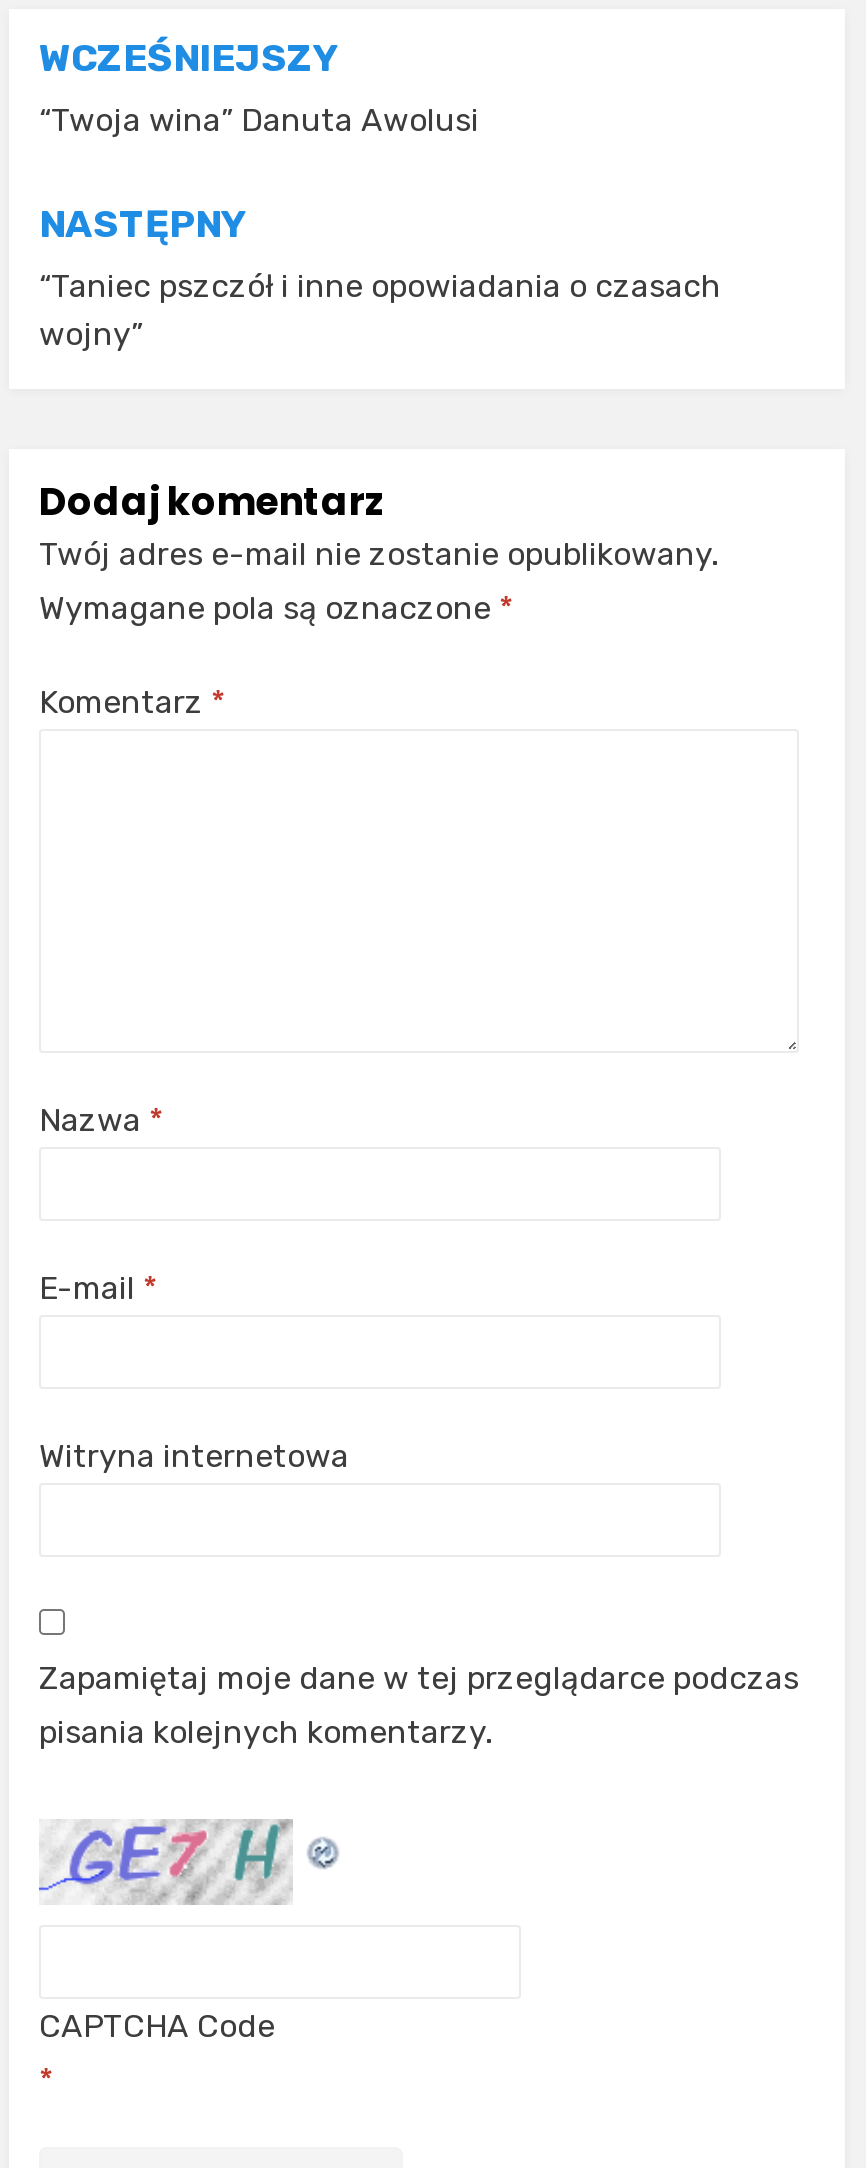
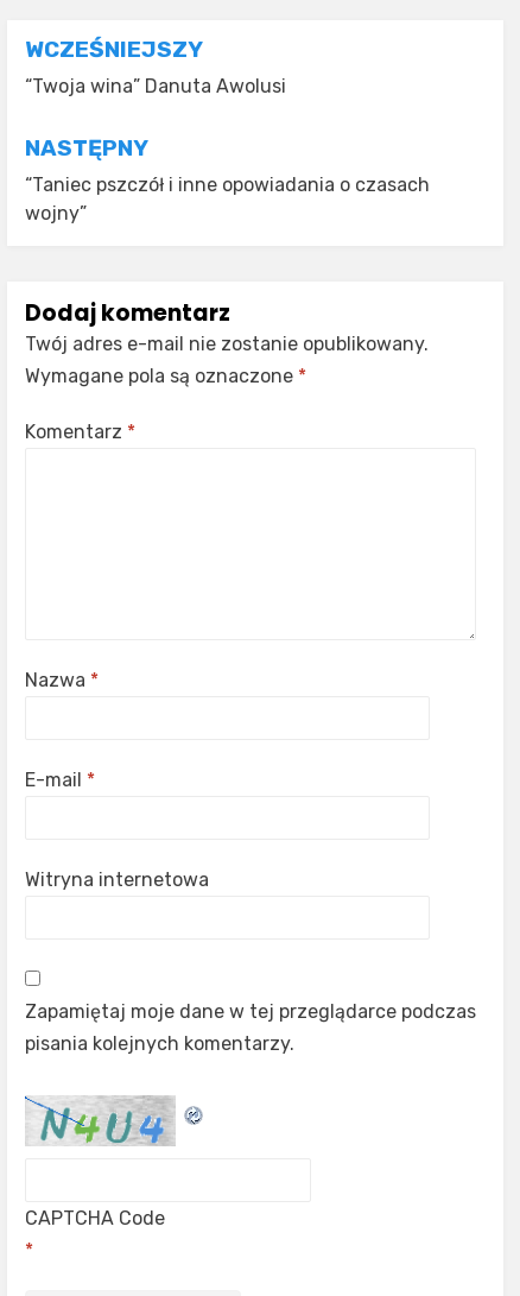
[37,1821,291,1905] [image] -> [24,1095,175,1146] [image]

